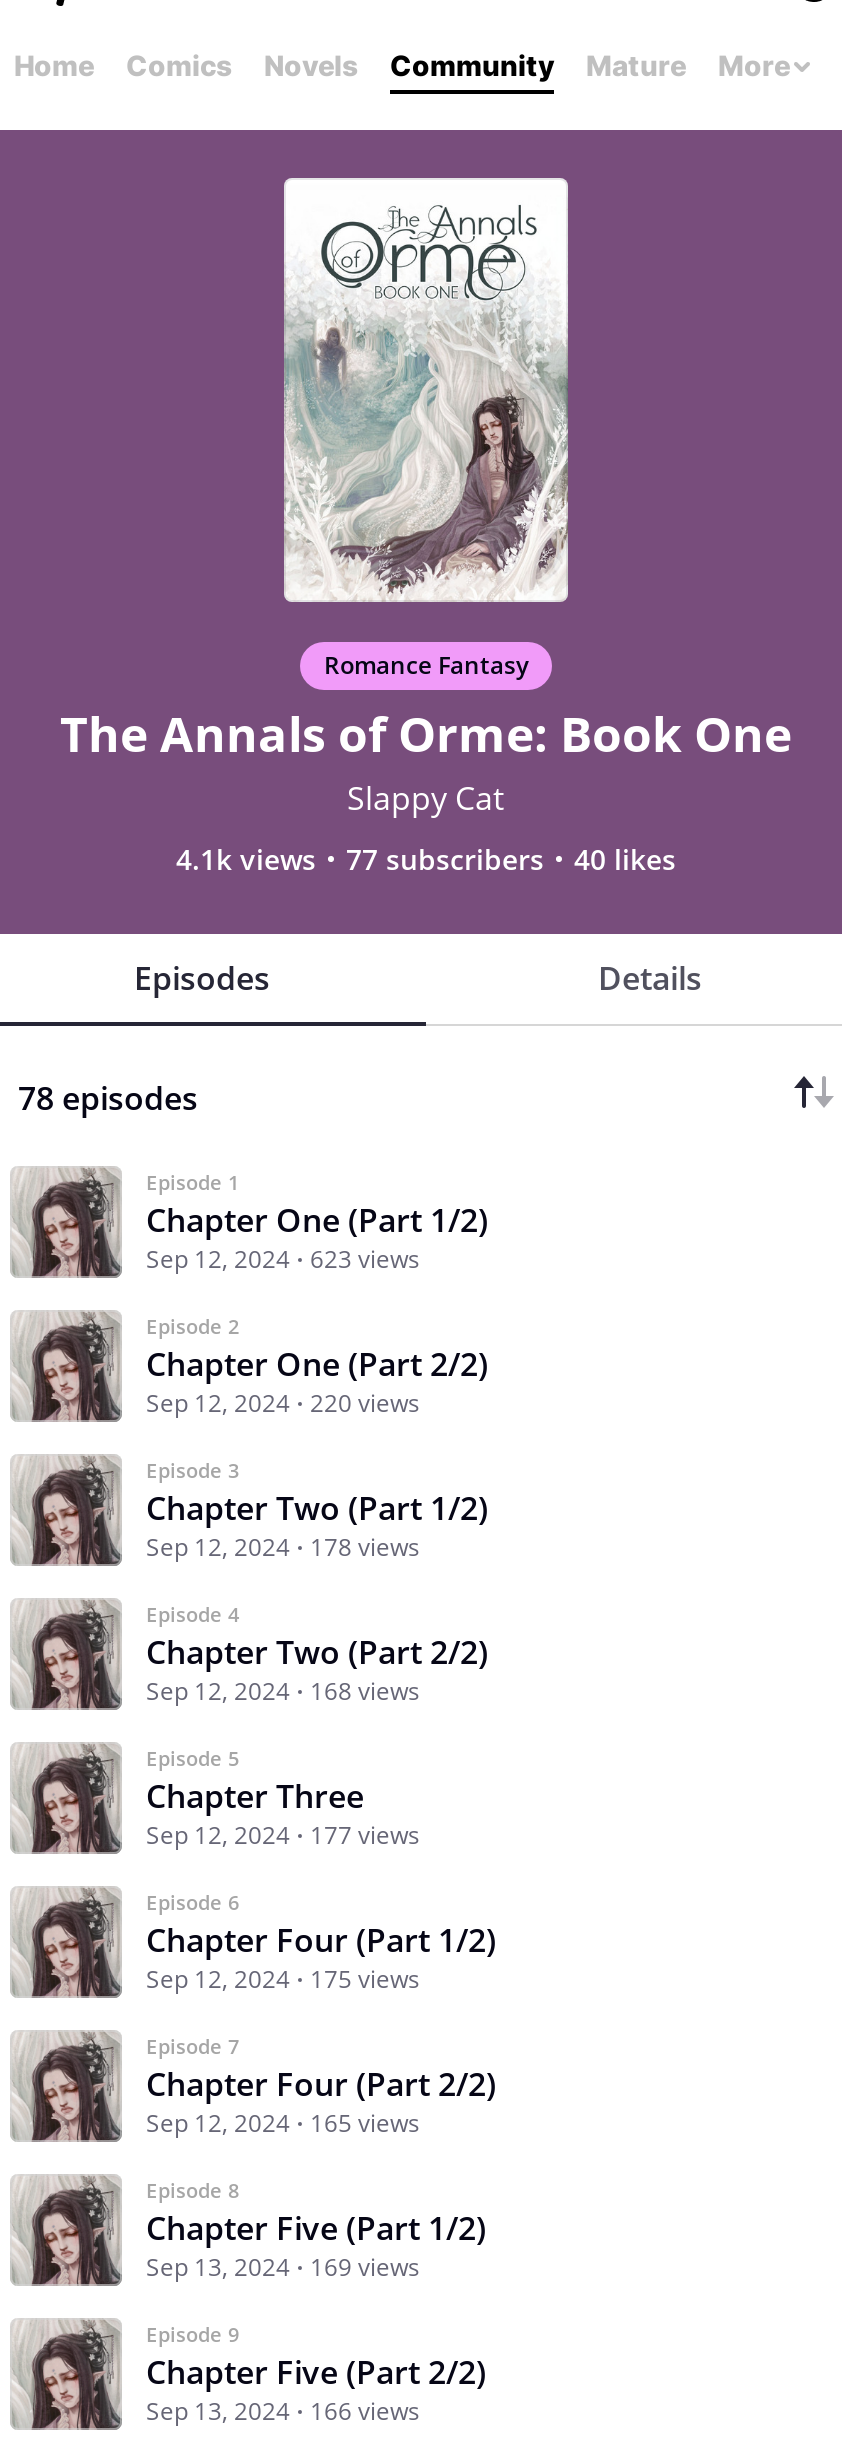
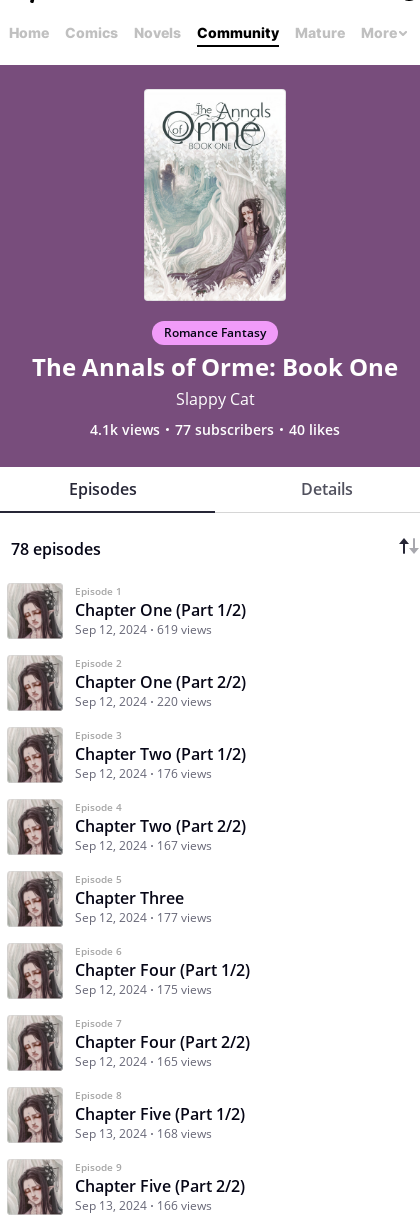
[146,1242,420,1276] Sep 12, 2024 623 views -> [75,621,212,638] Sep 12, 2024 619 views
[146,1530,420,1564] Sep 12, 2024 178 views -> [75,765,212,782] Sep 12, 2024 176 views
[146,1674,420,1708] Sep 12, 2024 168 views -> [75,837,212,854] Sep 12, 2024 167 views
[146,2250,420,2284] Sep 13, 2024 169 views -> [75,1125,212,1142] Sep 13, 2024 168 views

